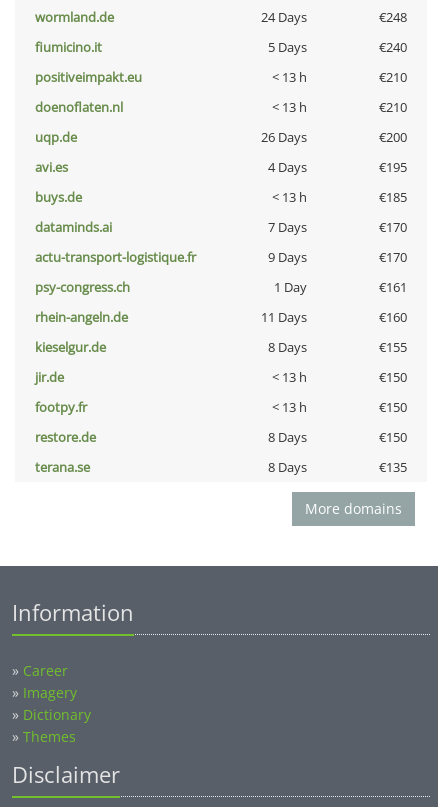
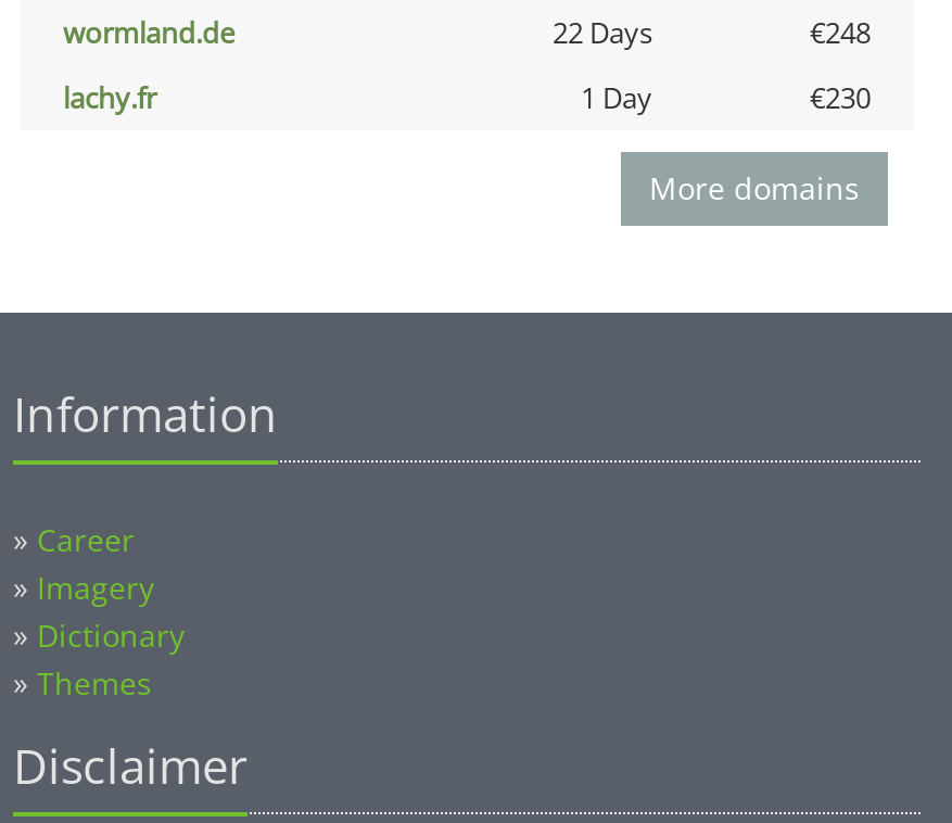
[260,8,306,26] 24 Days -> [553,13,652,52] 22 Days
[35,38,407,296] fiumicino.it | 5 Days | €240 | positiveimpakt.eu | < 13 h | €210 | doenoflaten.nl | < 13 h | €210 | uqp.de | 26 Days | €200 | avi.es | 4 Days | €195 | buys.de | < 13 h | €185 | dataminds.ai | 7 Days | €170 | actu-transport-logistique.fr | 9 Days | €170 | psy-congress.ch -> [63,78,156,117] lachy.fr
[35,278,407,476] €161 | rhein-angeln.de | 11 Days | €160 | kieselgur.de | 8 Days | €155 | jir.de | < 13 h | €150 | footpy.fr | < 13 h | €150 | restore.de | 8 Days | €150 | terana.se | 8 Days | €135 -> [810,78,871,117] €230

